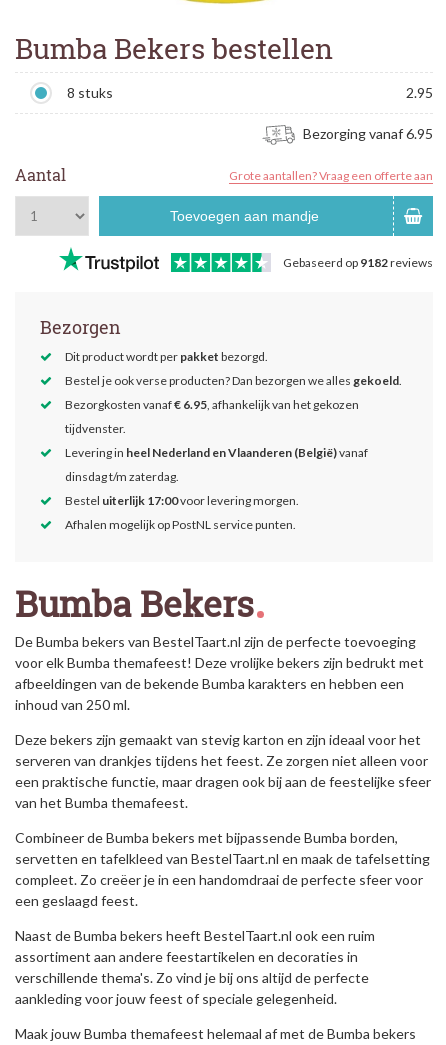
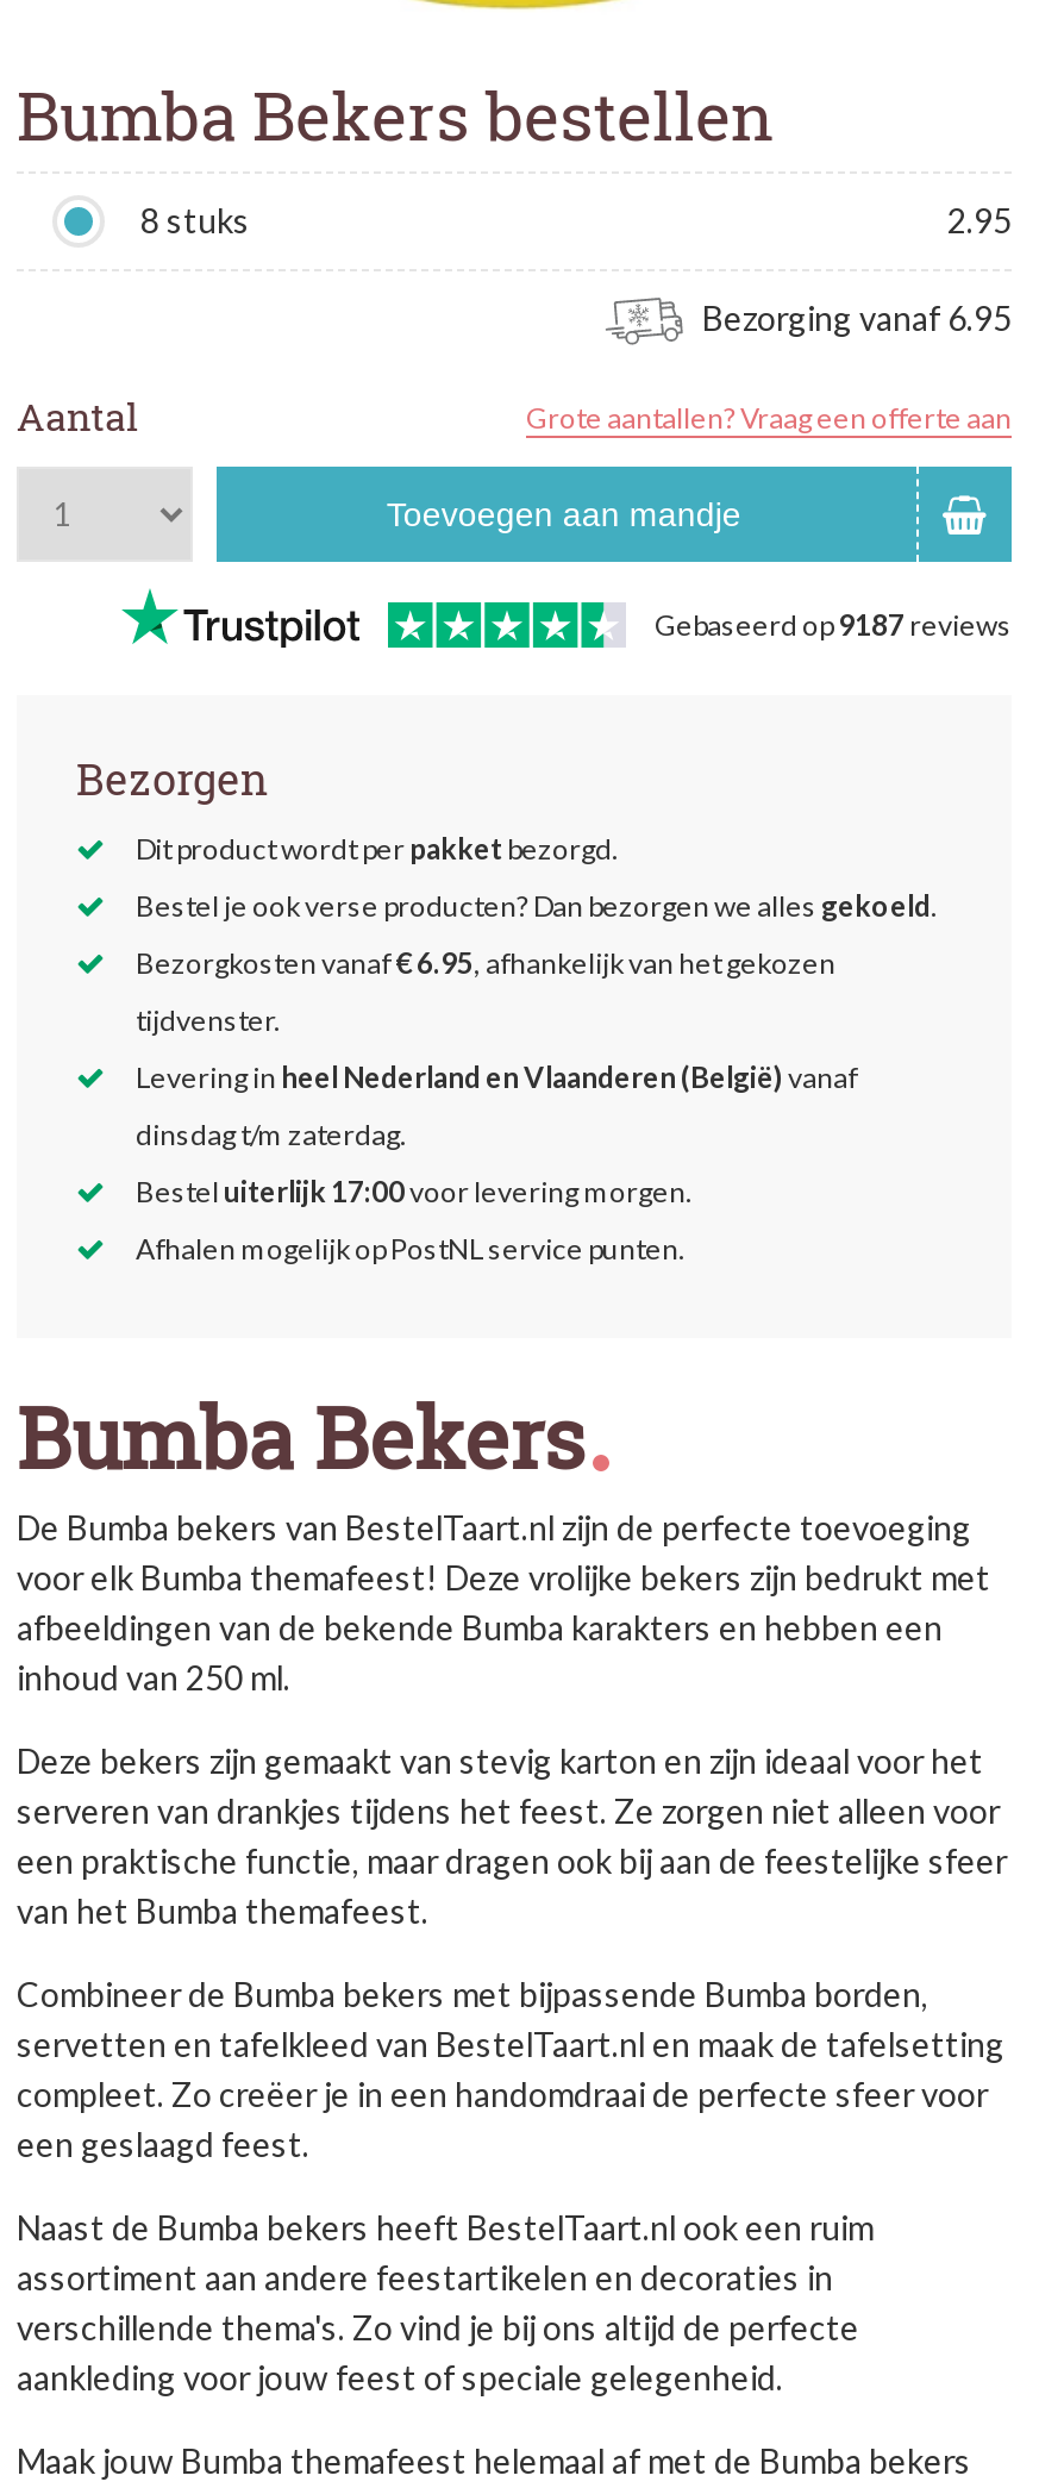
[283,255,433,270] Gebaseerd op9182 reviews -> [655,608,1012,644] Gebaseerd op9187 reviews

